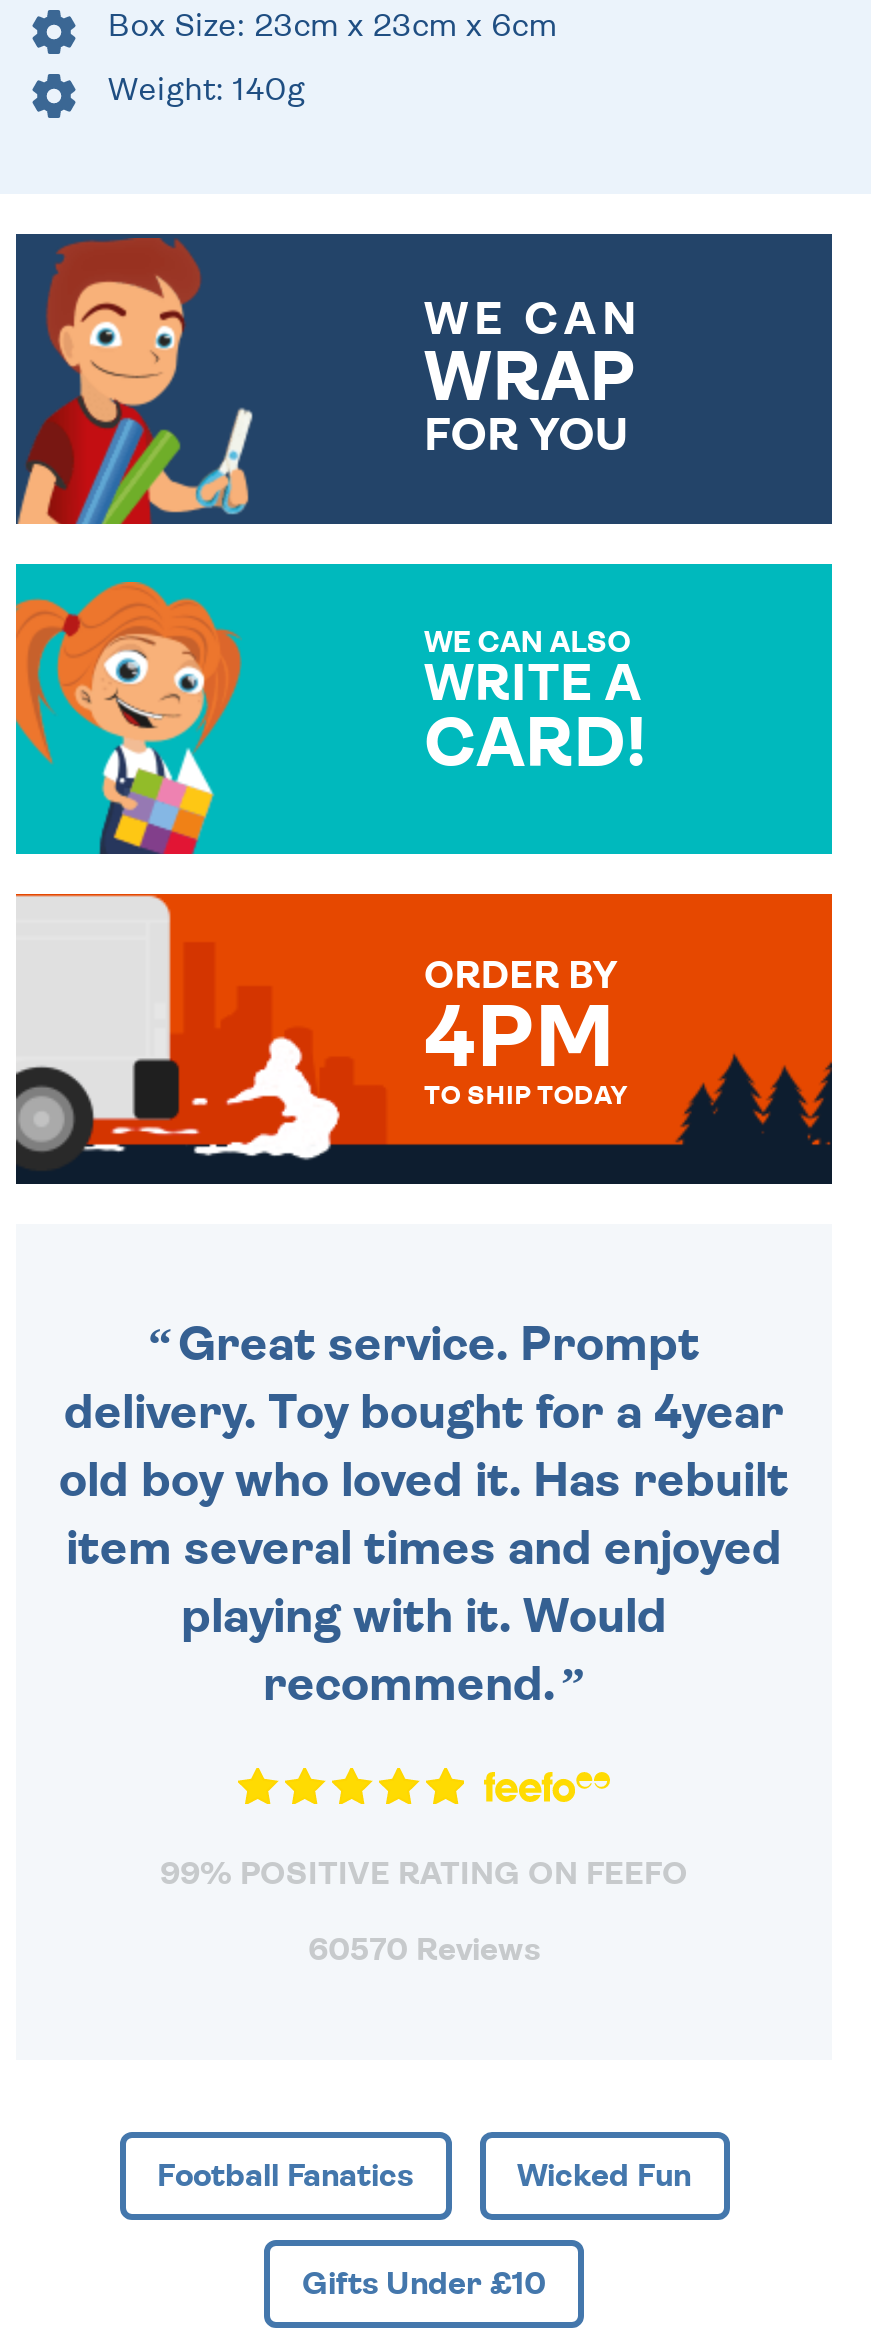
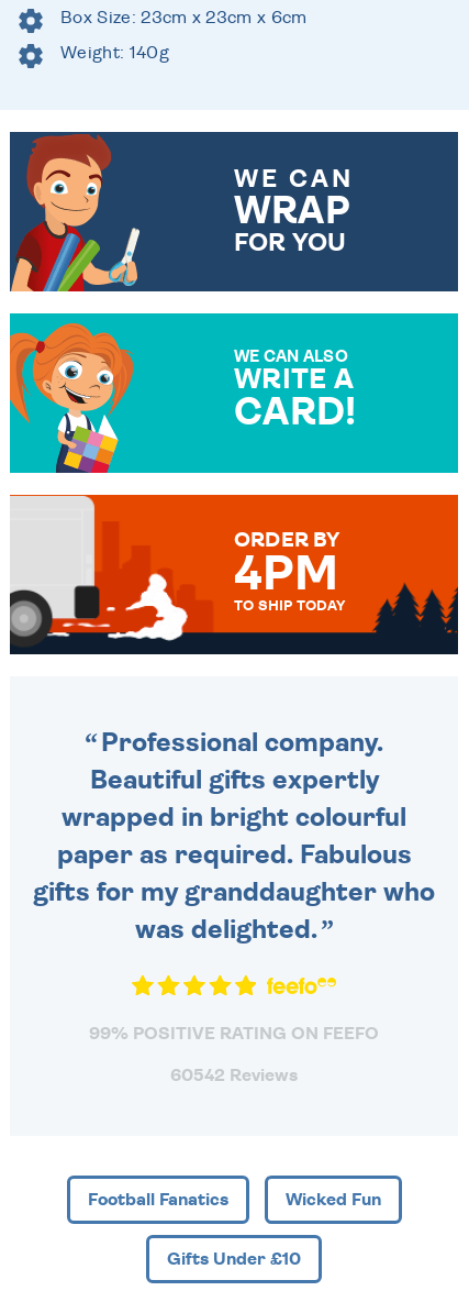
[59,1322,789,1710] Great service. Prompt | delivery. Toy bought for a 4year | old boy who loved it. Has rebuilt | item several times and enjoyed | playing with it. Would | recommend. -> [33,730,435,943] Professional company. | Beautiful gifts expertly | wrapped in bright colourful | paper as required. Fabulous | gifts for my granddaughter who | was delighted.
[308,1934,540,1966] 60570 Reviews -> [170,1067,298,1084] 60542 Reviews

